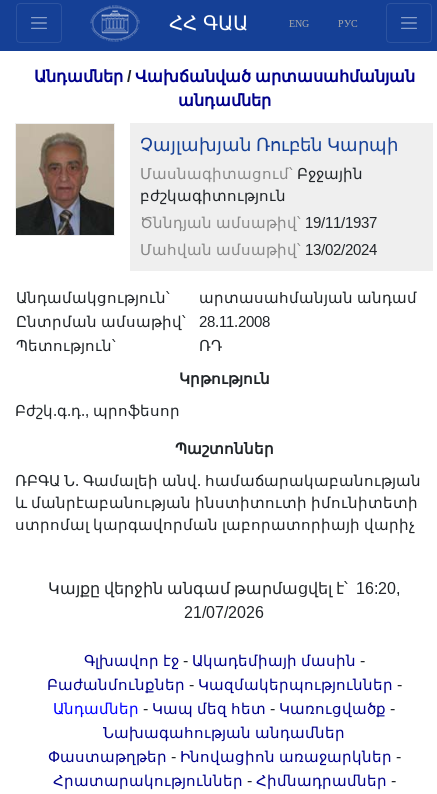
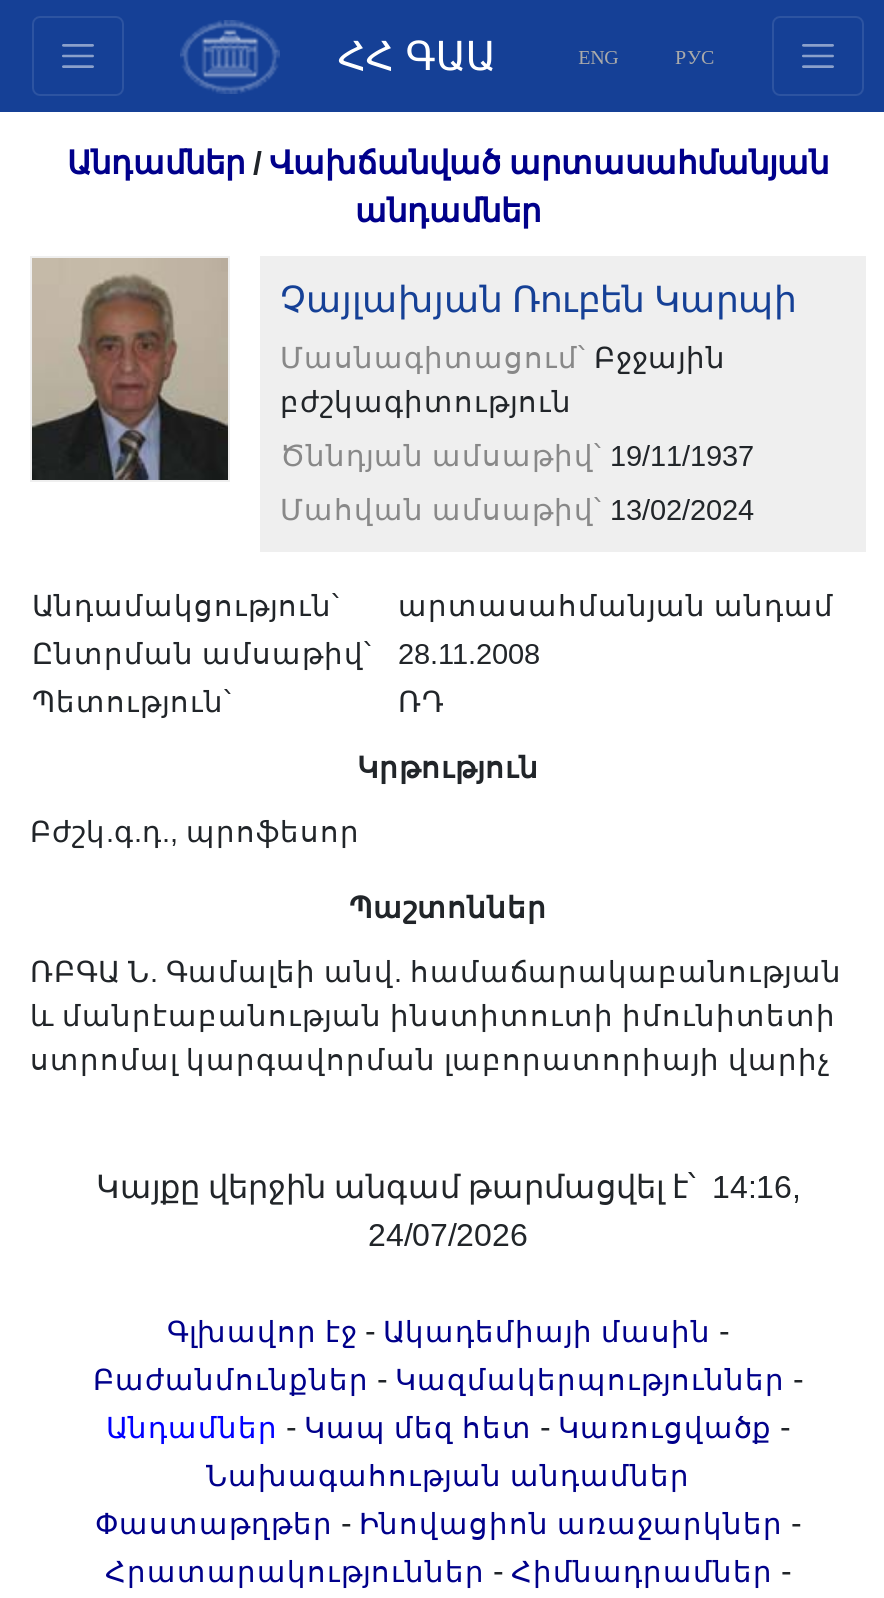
[48,580,400,597] Կայքը վերջին անգամ թարմացվել է՝ 16:20, -> [96,1170,800,1204] Կայքը վերջին անգամ թարմացվել է՝ 14:16,
[184,604,264,621] 21/07/2026 -> [368,1218,528,1252] 24/07/2026

